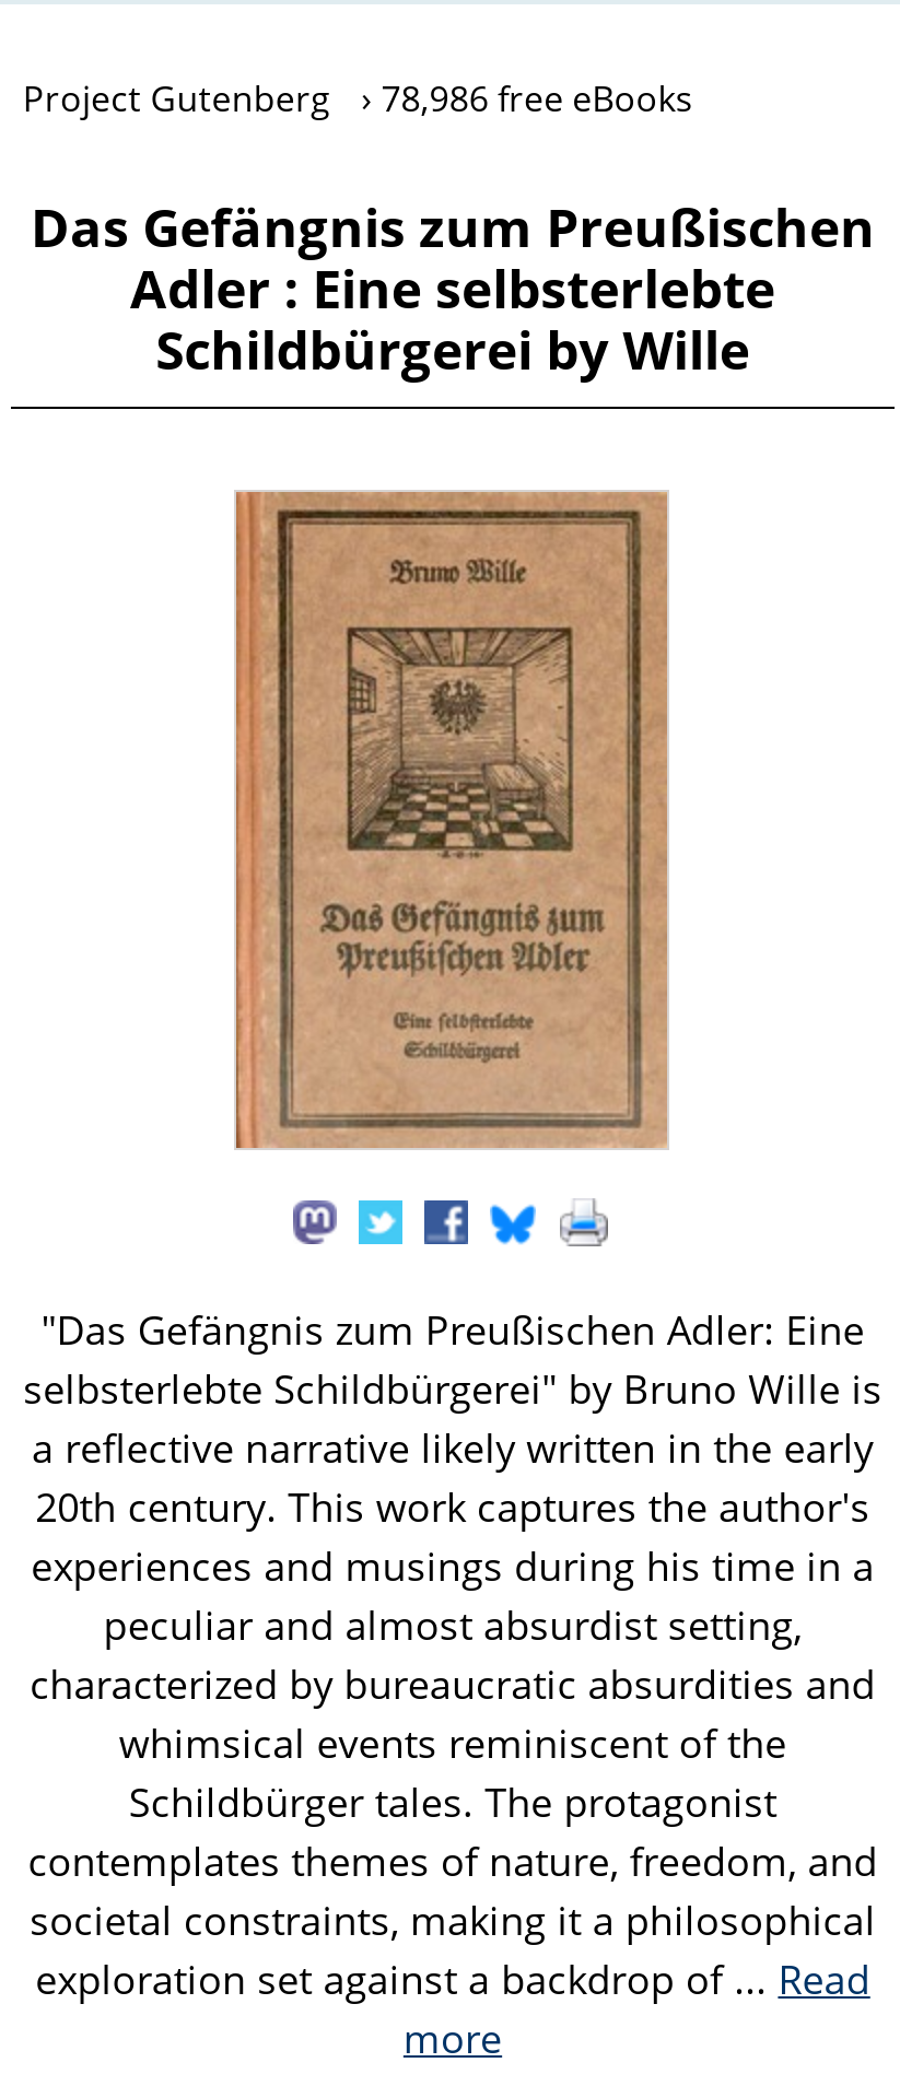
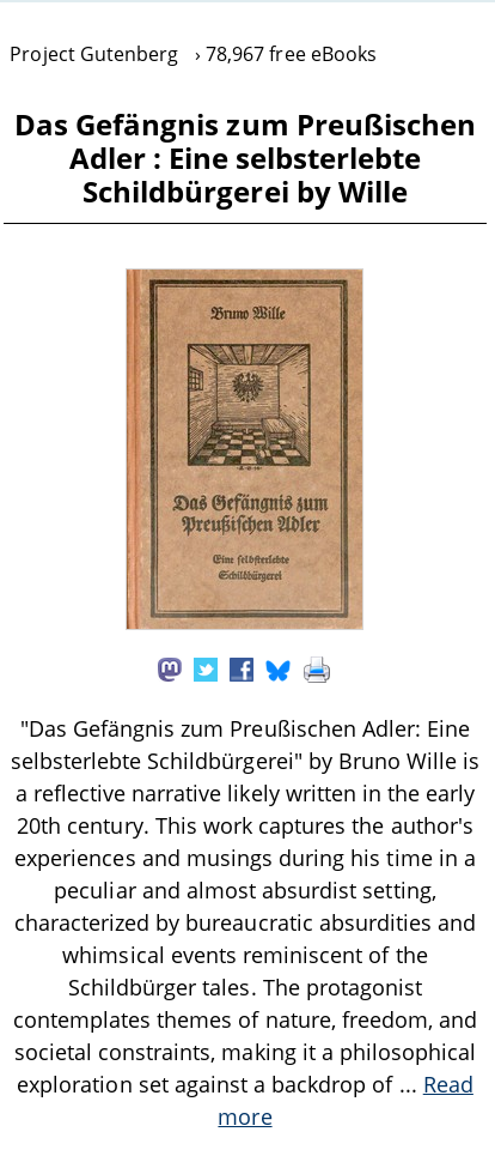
[23,74,693,122] Project Gutenberg 78,986 free eBooks -> [10,41,377,67] Project Gutenberg 78,967 free eBooks

